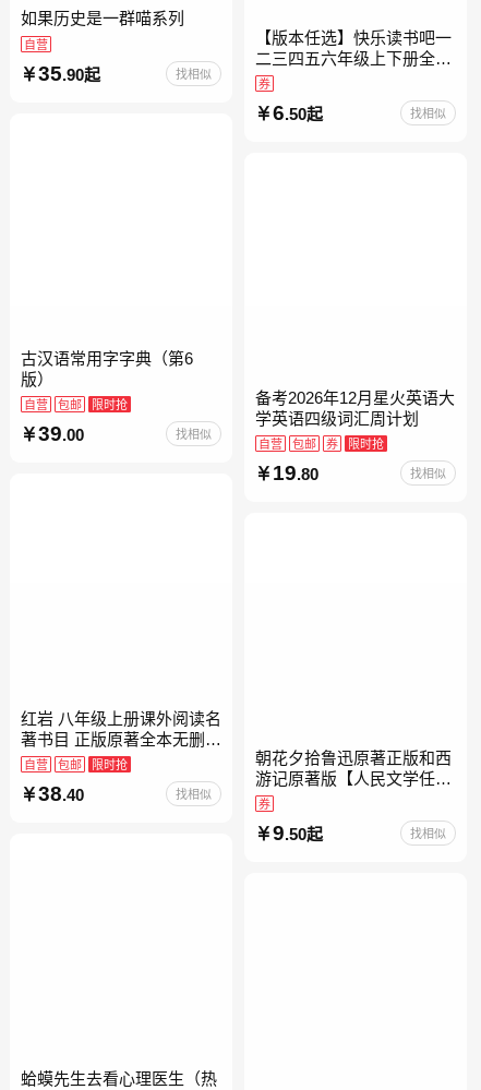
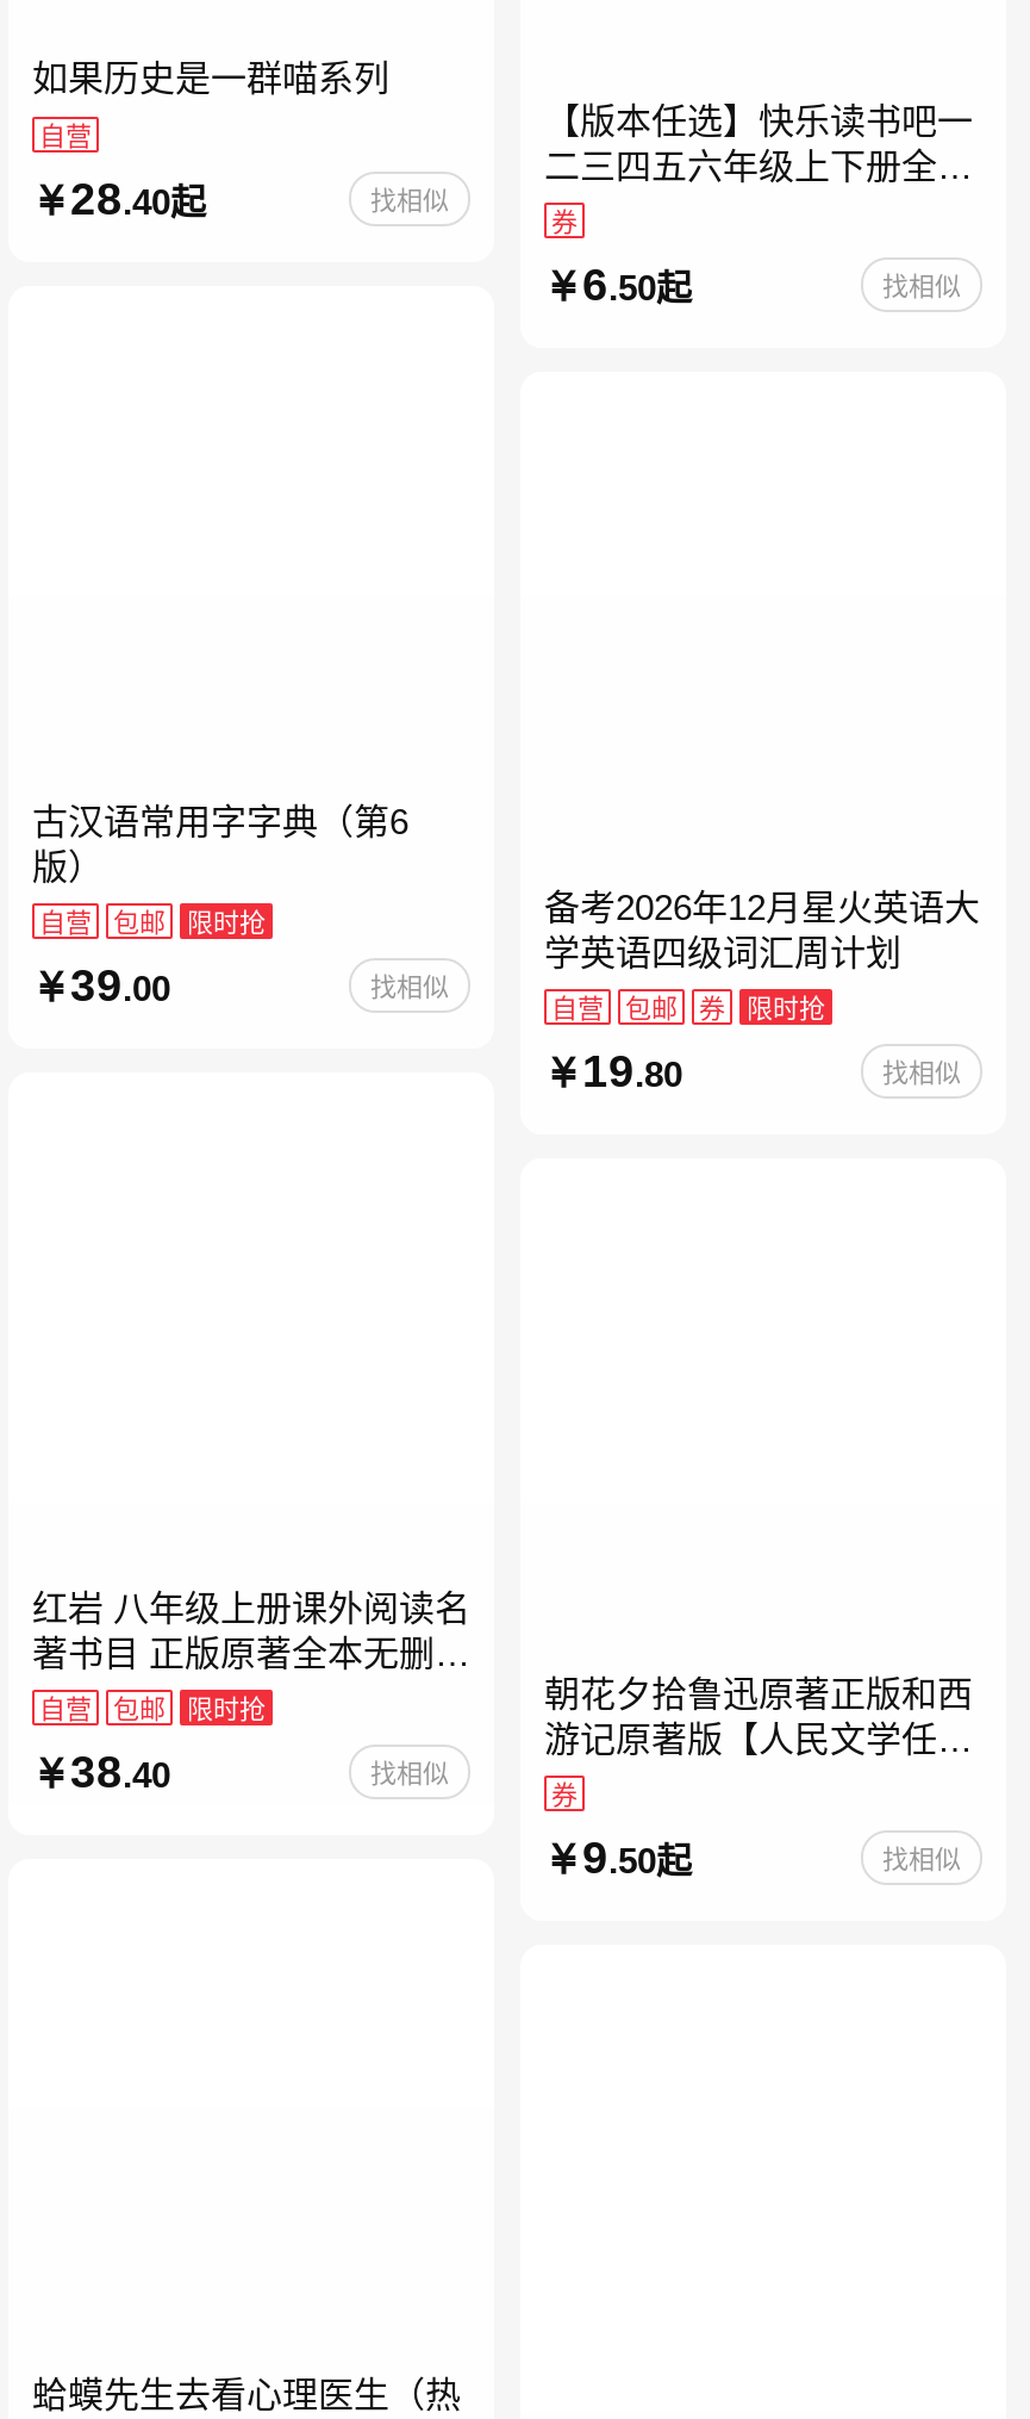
[38,62,100,83] 35.90起 -> [70,174,206,219] 28.40起

